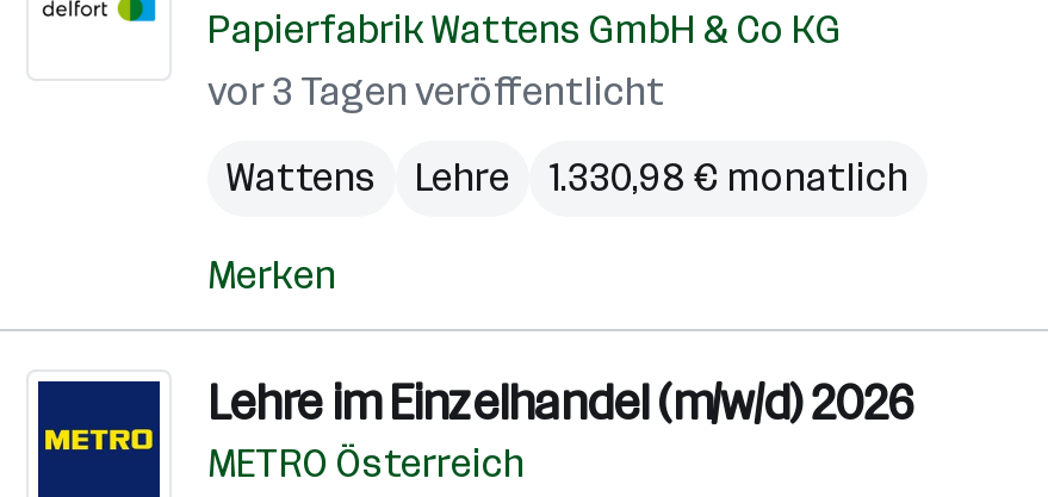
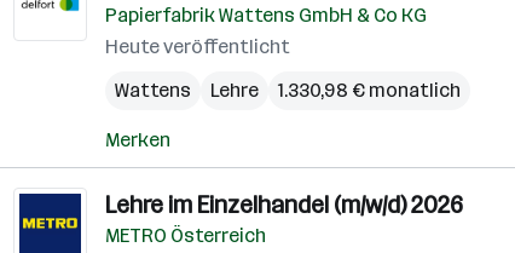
[207,69,665,114] vor 3 Tagen veröffentlicht -> [105,35,290,58] Heute veröffentlicht

